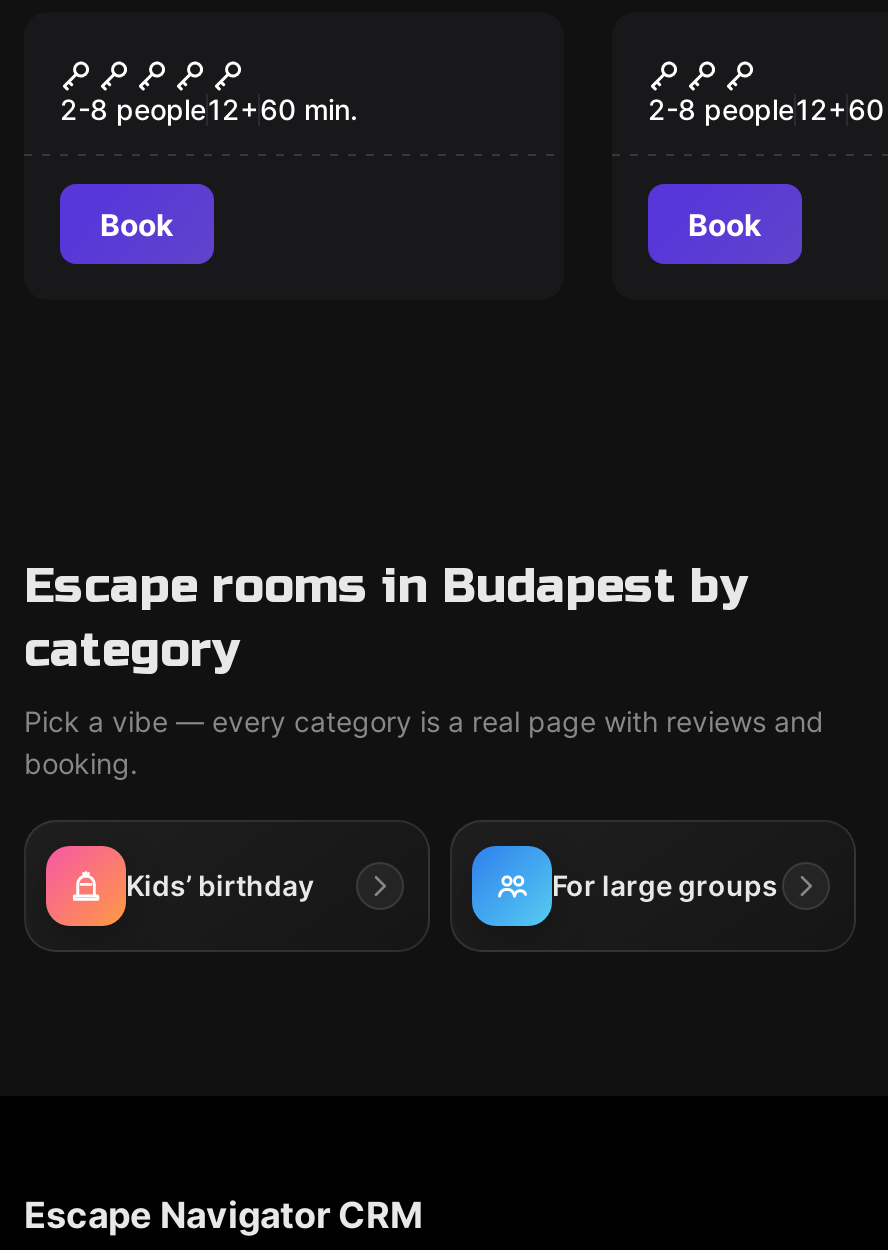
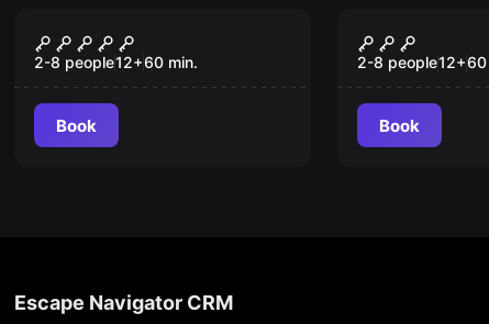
[24,558,824,780] Escape rooms in Budapest by | category | Pick a vibe — every category is a real page with reviews and | booking. -> none
[44,844,778,930] [image] | Kids’ birthday | For large groups -> none
[470,844,548,928] [image] -> none

